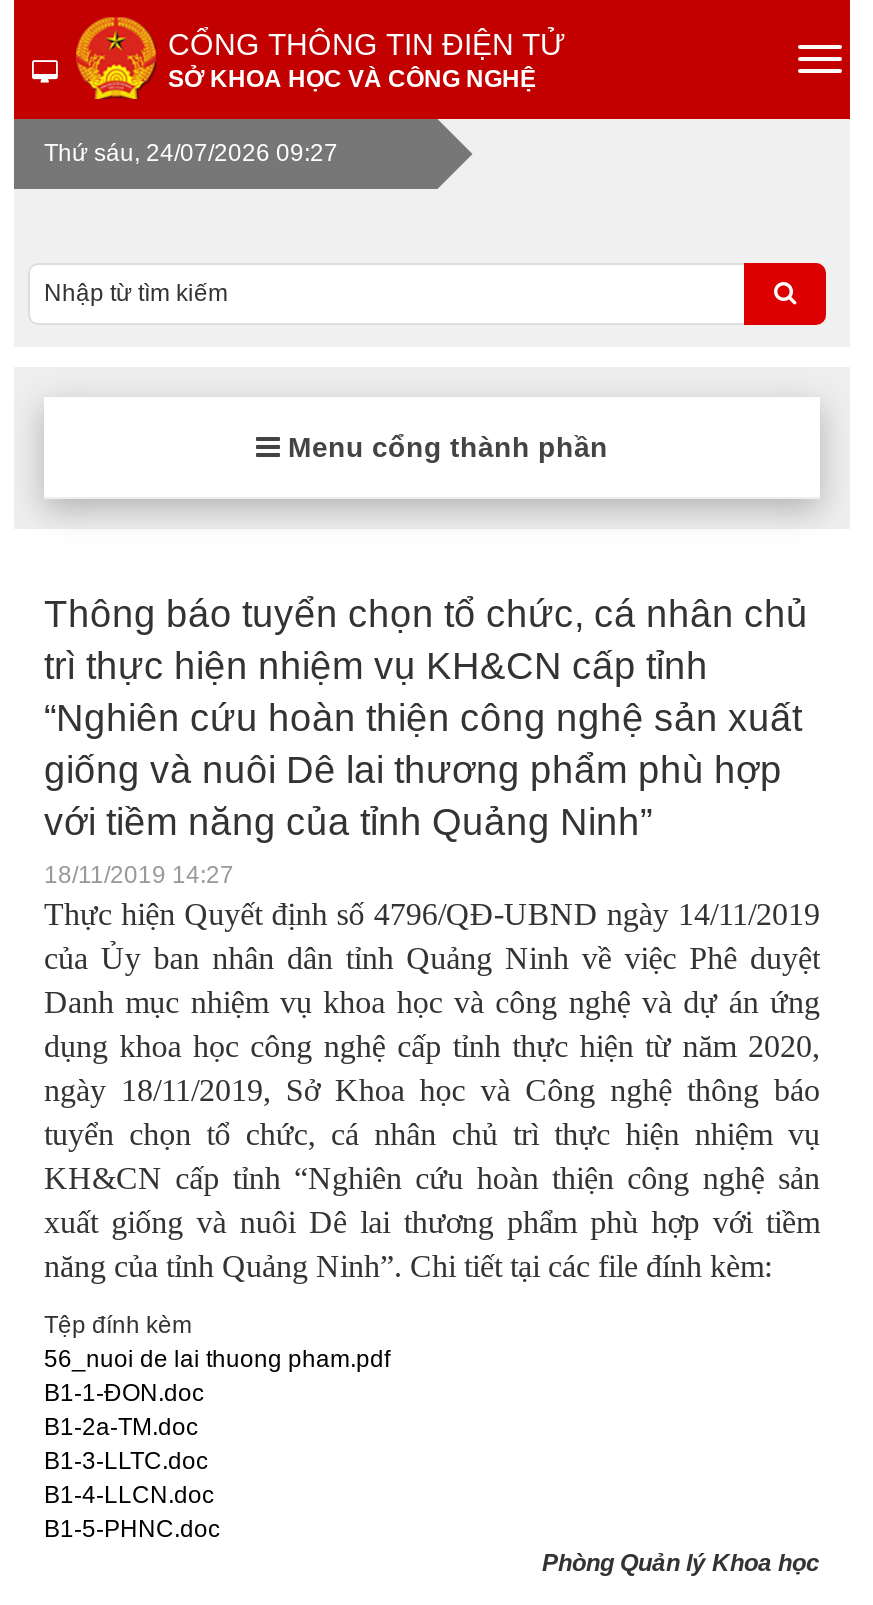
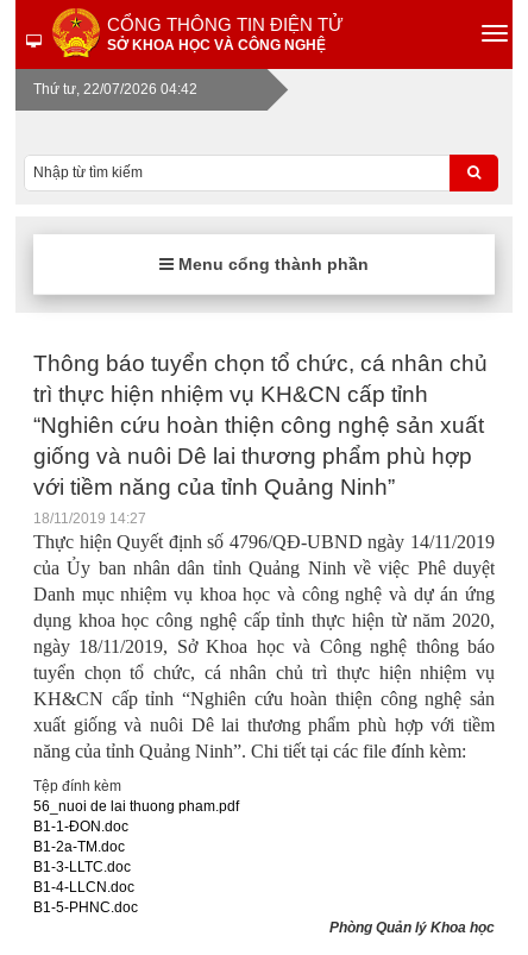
[44,139,338,167] Thứ sáu, 24/07/2026 09:27 -> [33,81,197,98] Thứ tư, 22/07/2026 04:42

